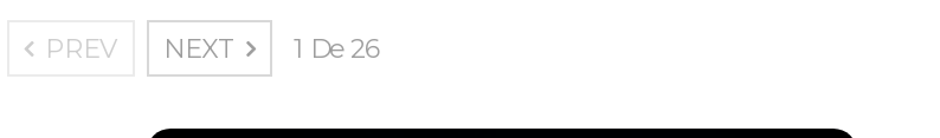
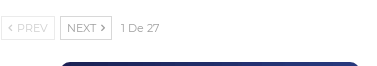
[38,32,379,65] PREV NEXT 1 De 26 -> [14,21,159,35] PREV NEXT 1 De 27

